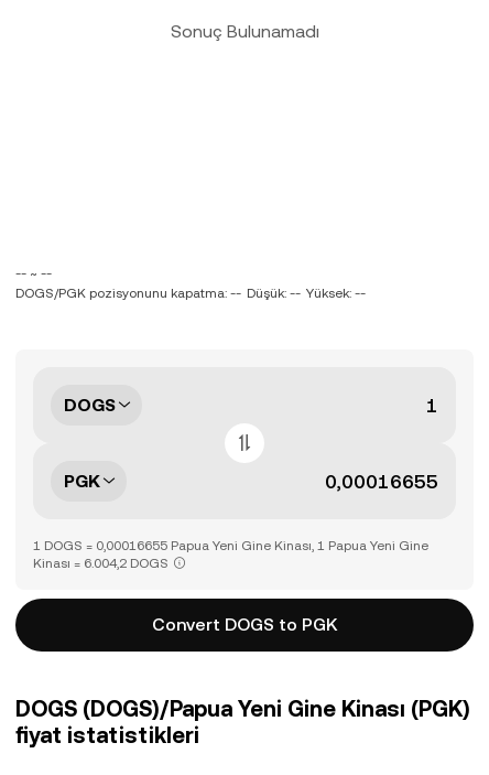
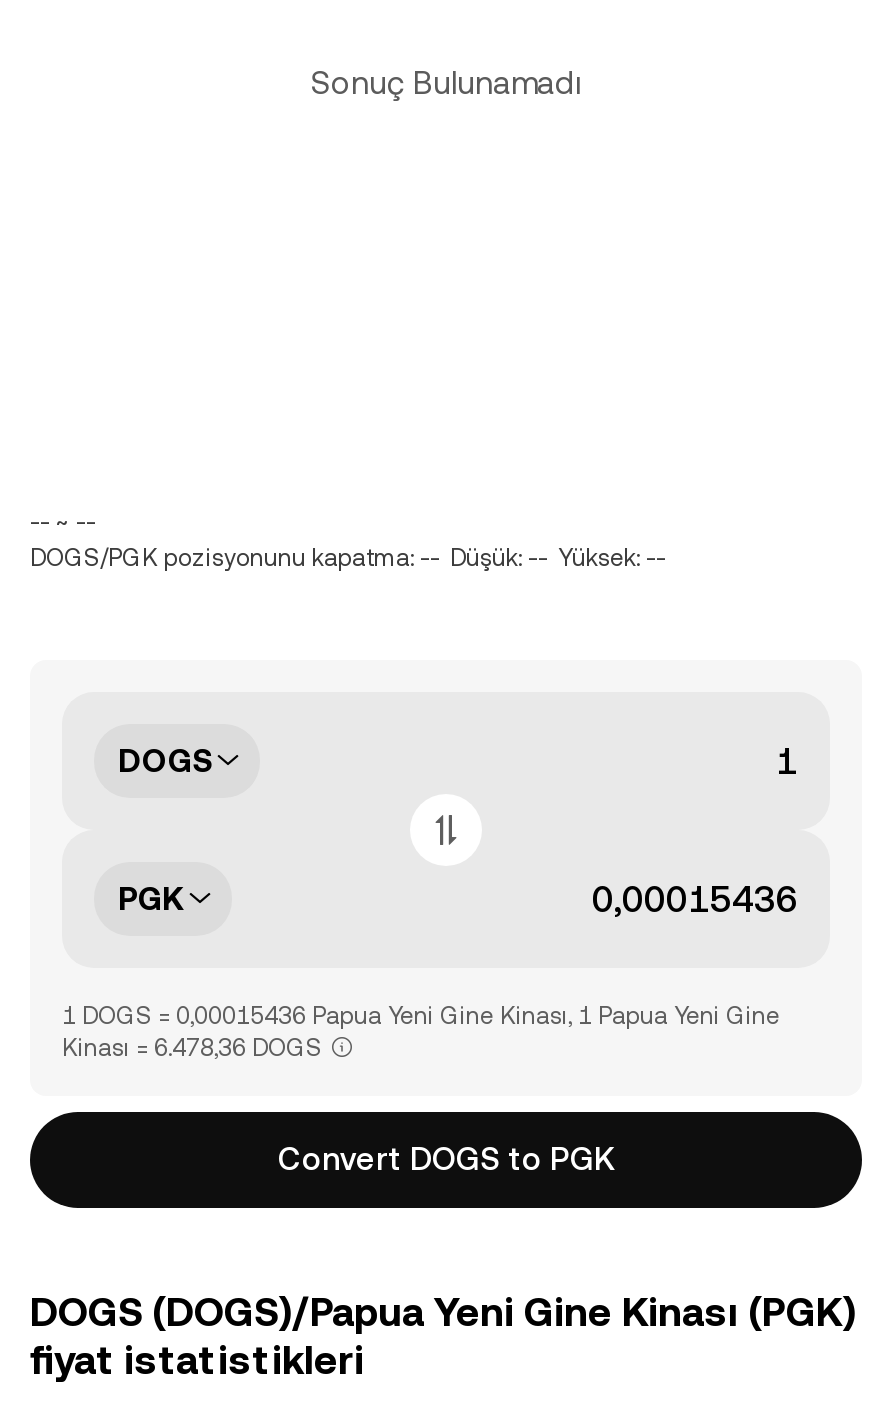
[33,538,428,553] 1 DOGS = 0,00016655 Papua Yeni Gine Kinası, 1 Papua Yeni Gine -> [62,1002,780,1030] 1 DOGS = 0,00015436 Papua Yeni Gine Kinası, 1 Papua Yeni Gine
[33,556,169,571] Kinası = 6.004,2 DOGS -> [62,1034,322,1062] Kinası = 6.478,36 DOGS

